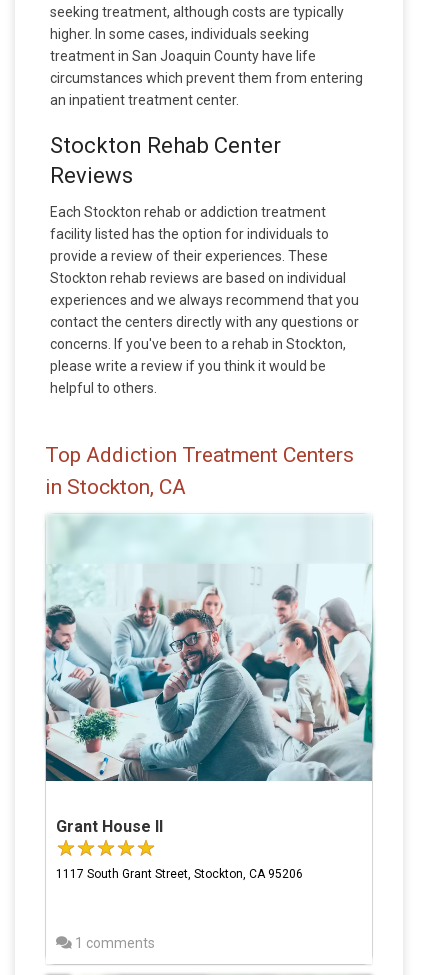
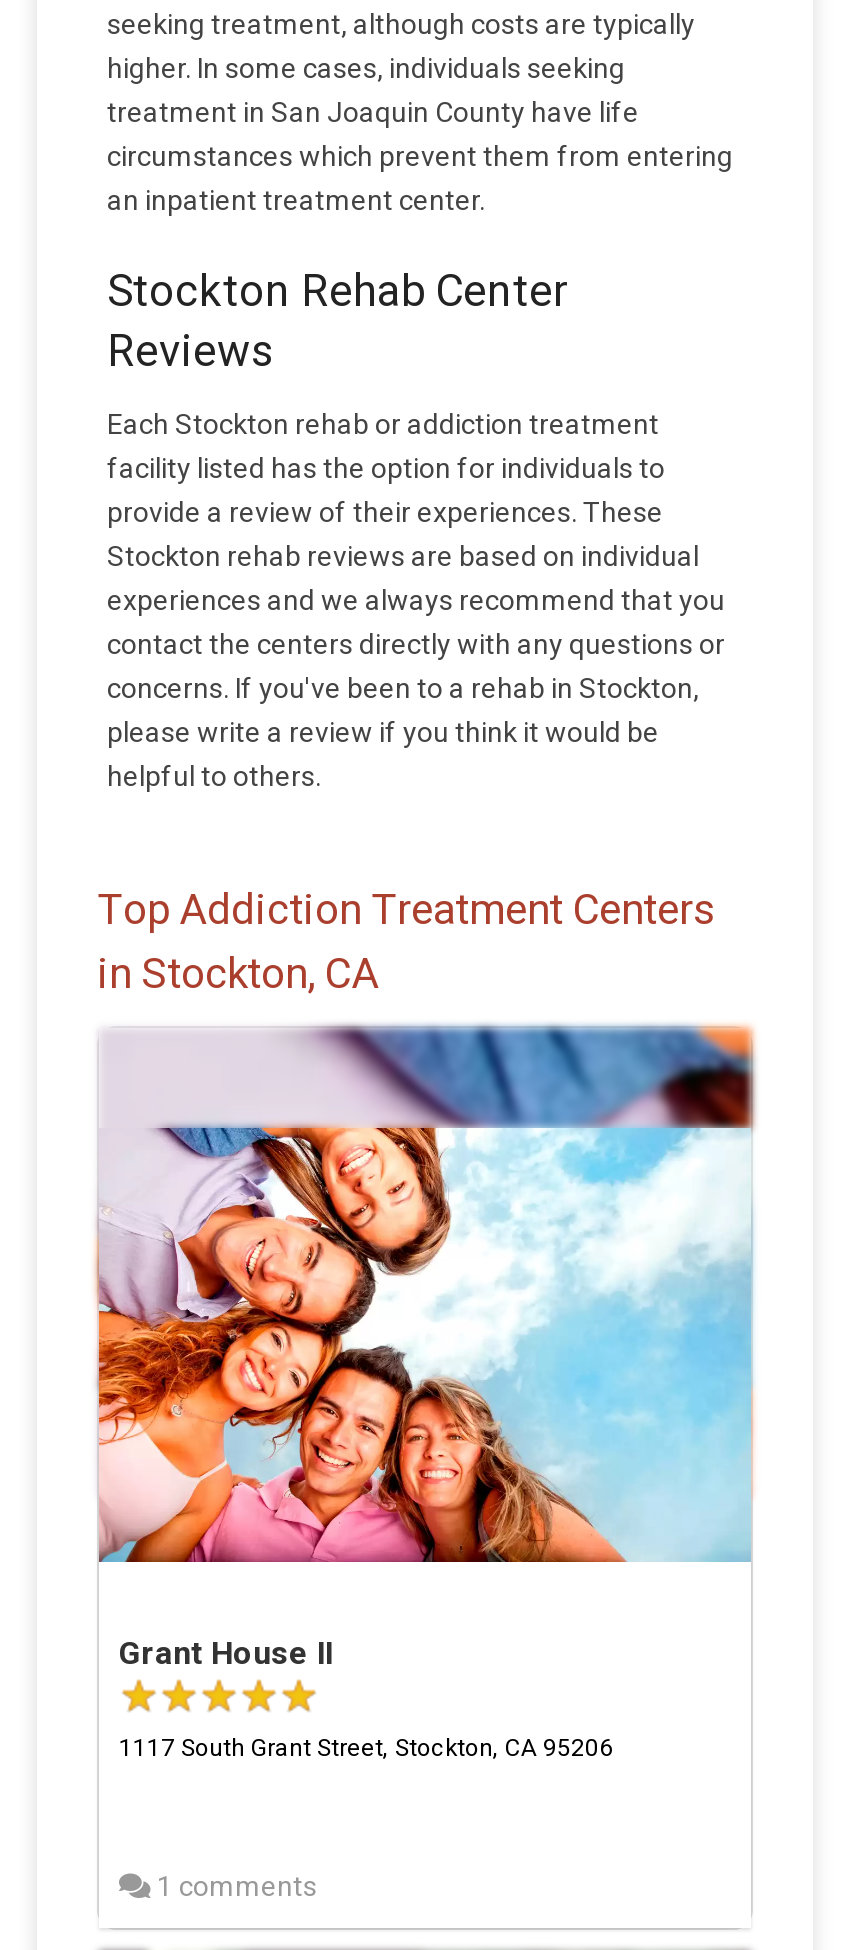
[44,513,374,782] [image] -> [95,1024,755,1564] [image]

